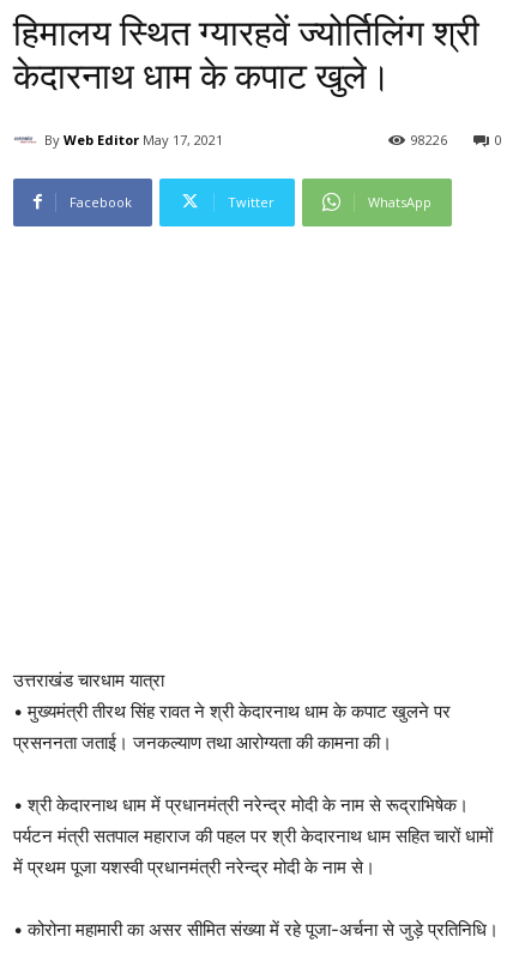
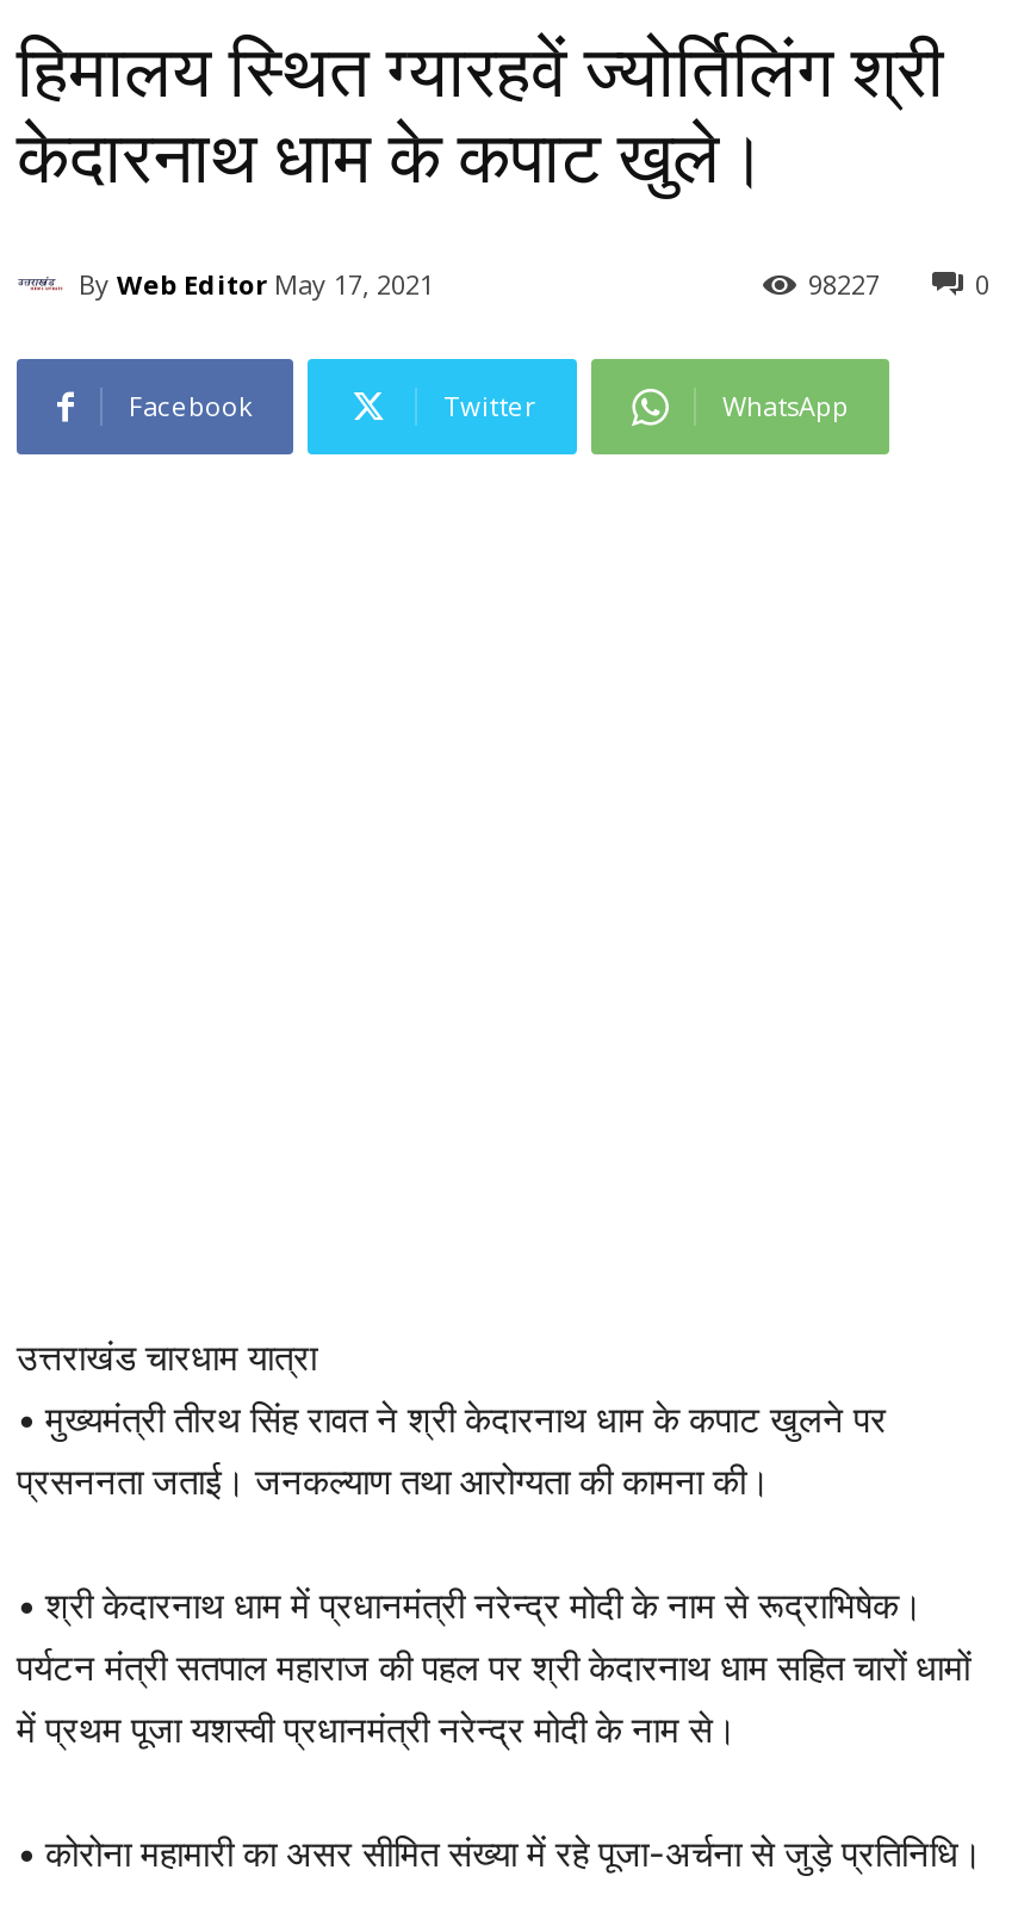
[411,131,447,149] 98226 -> [808,266,880,302] 98227

